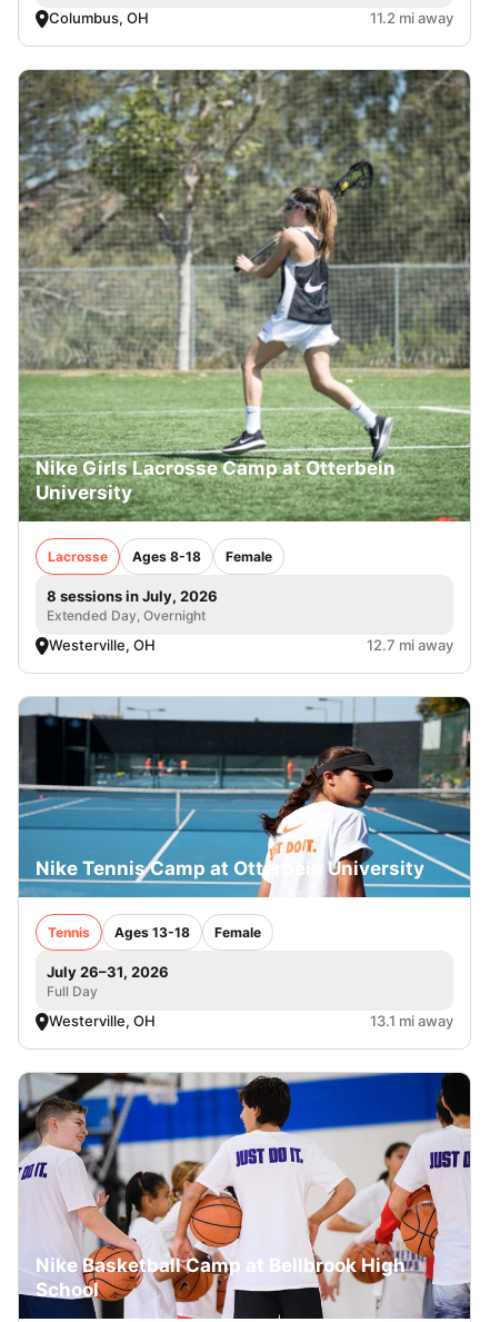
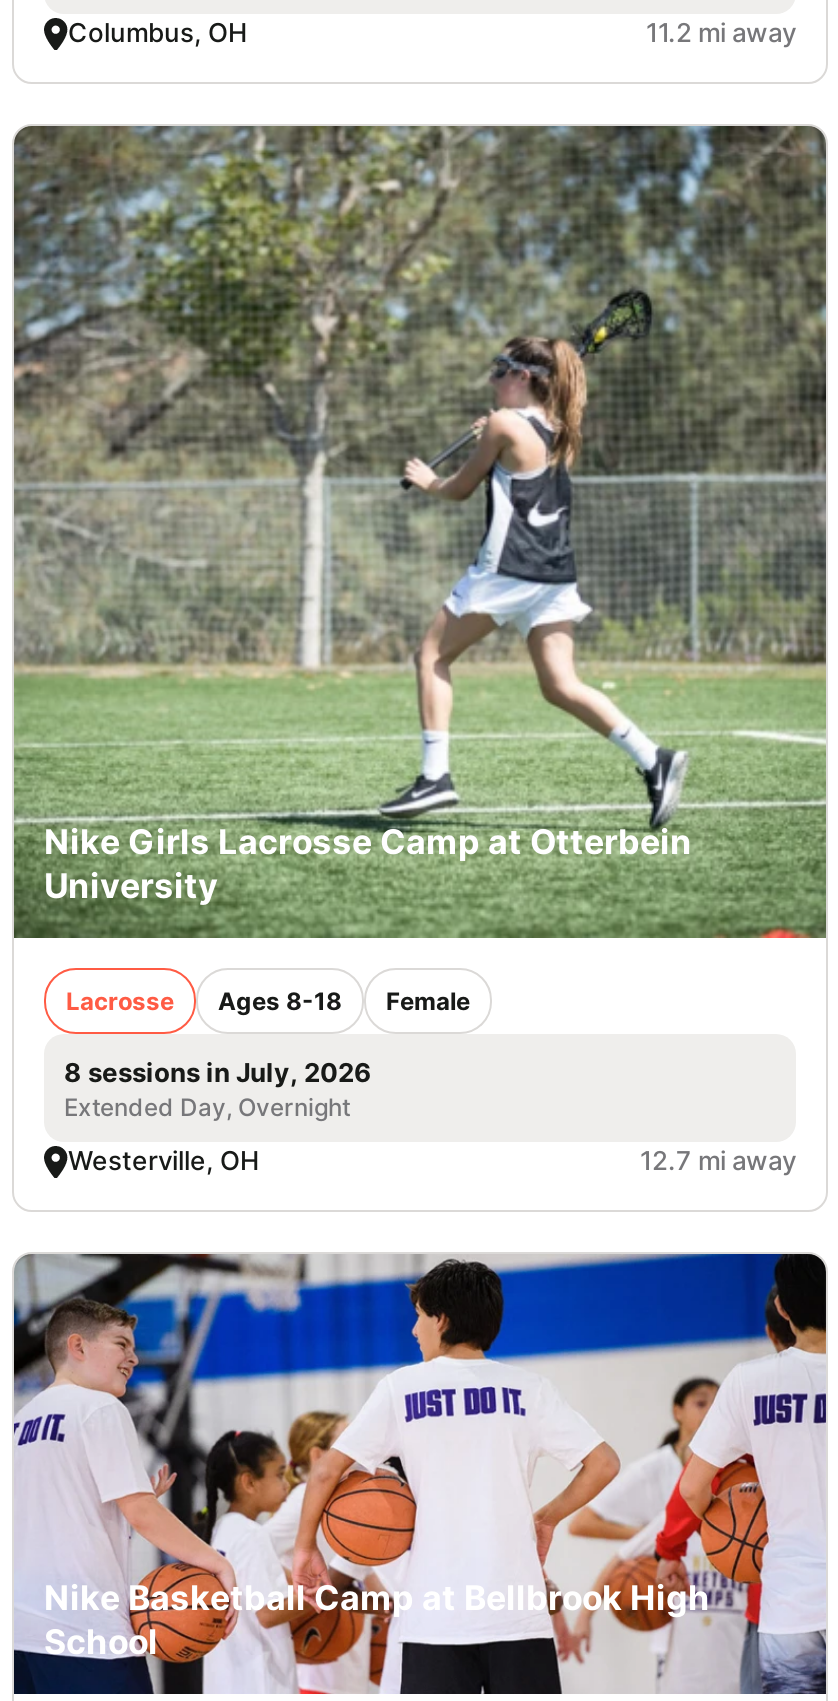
[18,696,471,1030] [image] | Nike Tennis Camp at Otterbein University | Tennis | Ages 13-18 | Female | July 26–31, 2026 | Full Day | Westerville, OH | 13.1 mi away -> none

